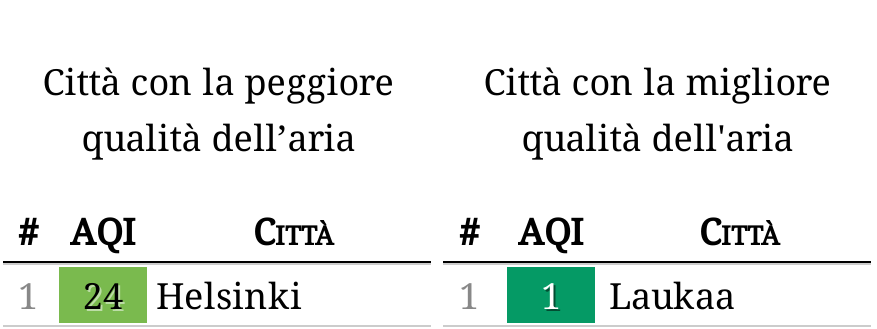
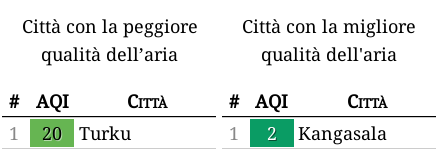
[83,271,302,319] 24 | Helsinki -> [42,121,131,145] 20 | Turku
[541,271,735,319] 1 | Laukaa -> [266,121,387,145] 2 | Kangasala

